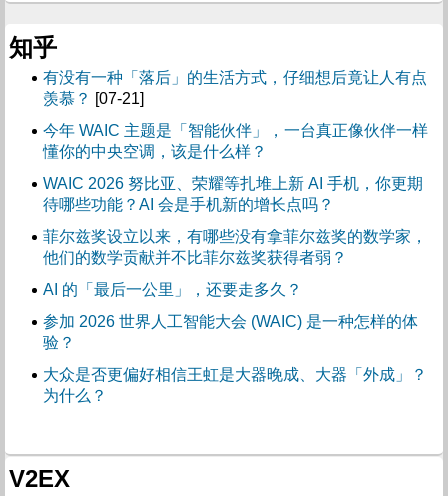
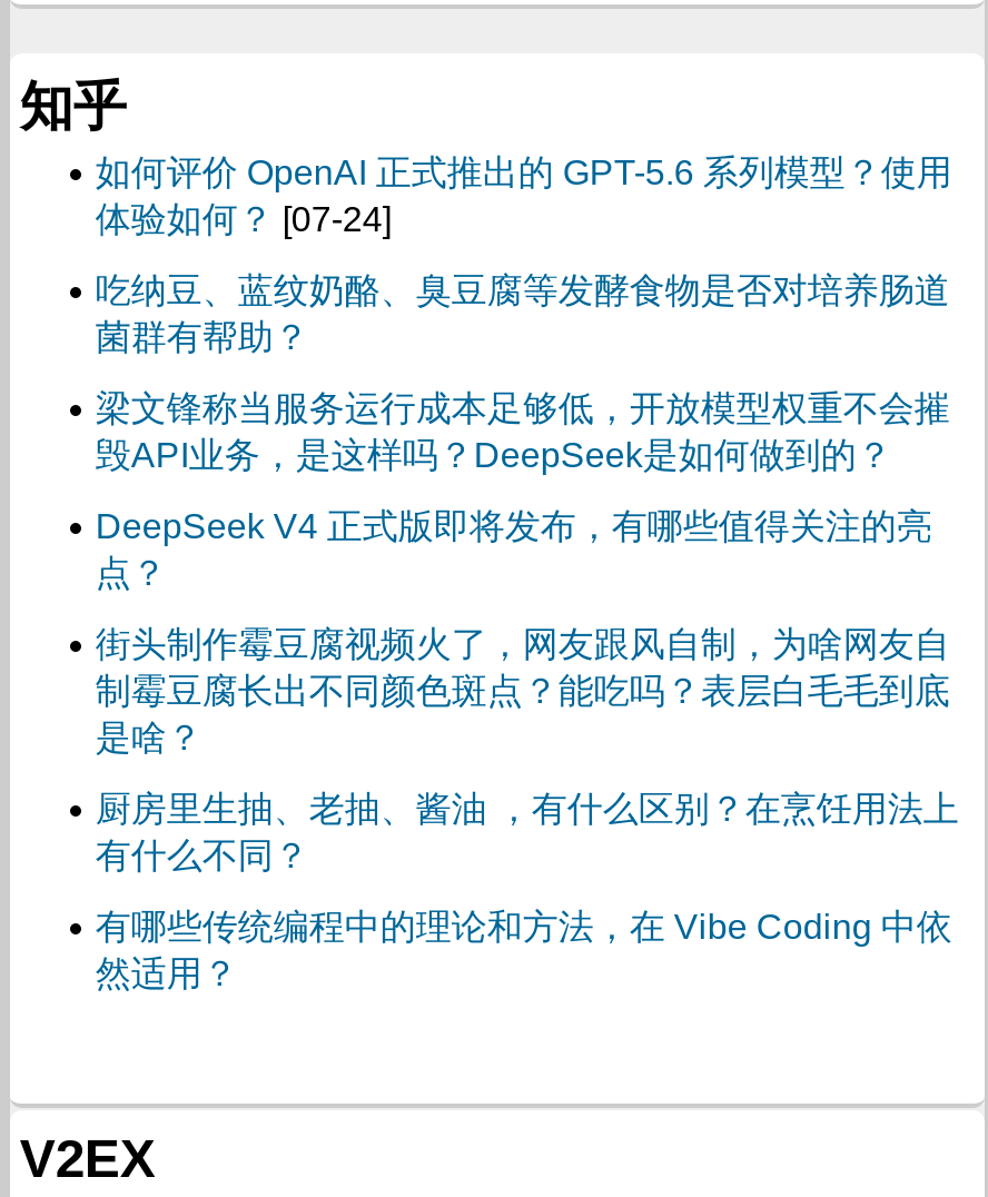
[43,69,427,107] 有没有一种「落后」的生活方式，仔细想后竟让人有点 | 羡慕？[07-21] -> [95,154,952,238] 如何评价 OpenAI 正式推出的 GPT-5.6 系列模型？使用 | 体验如何？[07-24]
[43,122,428,160] 今年 WAIC 主题是「智能伙伴」，一台真正像伙伴一样 | 懂你的中央空调，该是什么样？ -> [95,271,950,356] 吃纳豆、蓝纹奶酪、臭豆腐等发酵食物是否对培养肠道 | 菌群有帮助？
[43,175,423,213] WAIC 2026 努比亚、荣耀等扎堆上新 AI 手机，你更期 | 待哪些功能？AI 会是手机新的增长点吗？ -> [95,389,950,474] 梁文锋称当服务运行成本足够低，开放模型权重不会摧 | 毁API业务，是这样吗？DeepSeek是如何做到的？
[43,228,427,266] 菲尔兹奖设立以来，有哪些没有拿菲尔兹奖的数学家， | 他们的数学贡献并不比菲尔兹奖获得者弱？ -> [95,507,932,592] DeepSeek V4 正式版即将发布，有哪些值得关注的亮 | 点？
[43,281,302,298] AI 的「最后一公里」，还要走多久？ -> [95,625,950,756] 街头制作霉豆腐视频火了，网友跟风自制，为啥网友自 | 制霉豆腐长出不同颜色斑点？能吃吗？表层白毛毛到底 | 是啥？
[43,313,418,351] 参加 2026 世界人工智能大会 (WAIC) 是一种怎样的体 | 验？ -> [95,790,959,874] 厨房里生抽、老抽、酱油 ，有什么区别？在烹饪用法上 | 有什么不同？
[43,366,427,404] 大众是否更偏好相信王虹是大器晚成、大器「外成」？ | 为什么？ -> [95,908,952,992] 有哪些传统编程中的理论和方法，在 Vibe Coding 中依 | 然适用？

